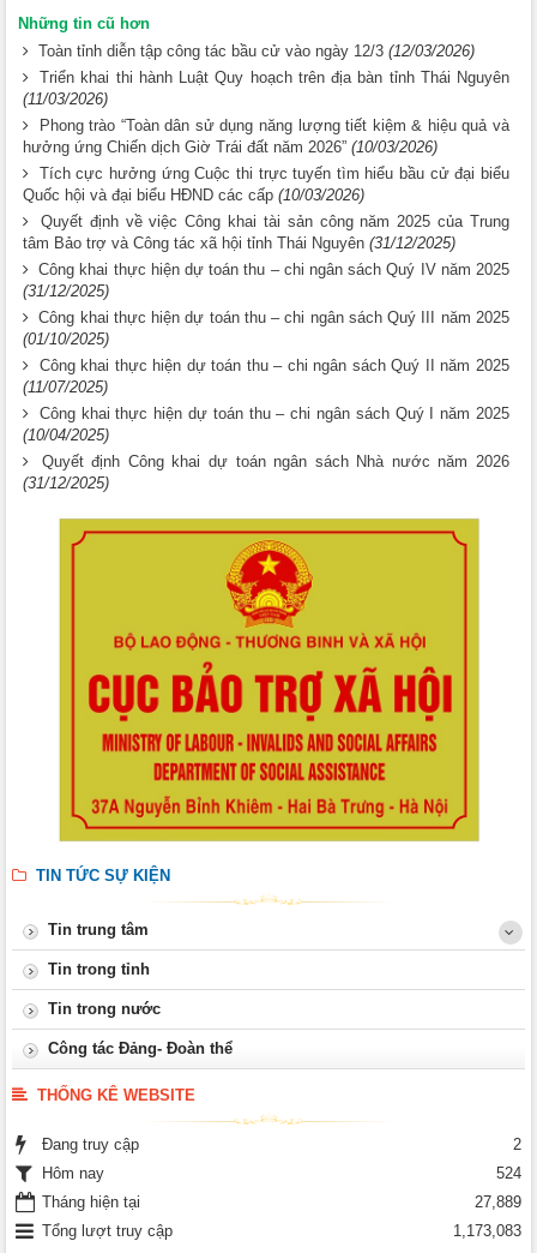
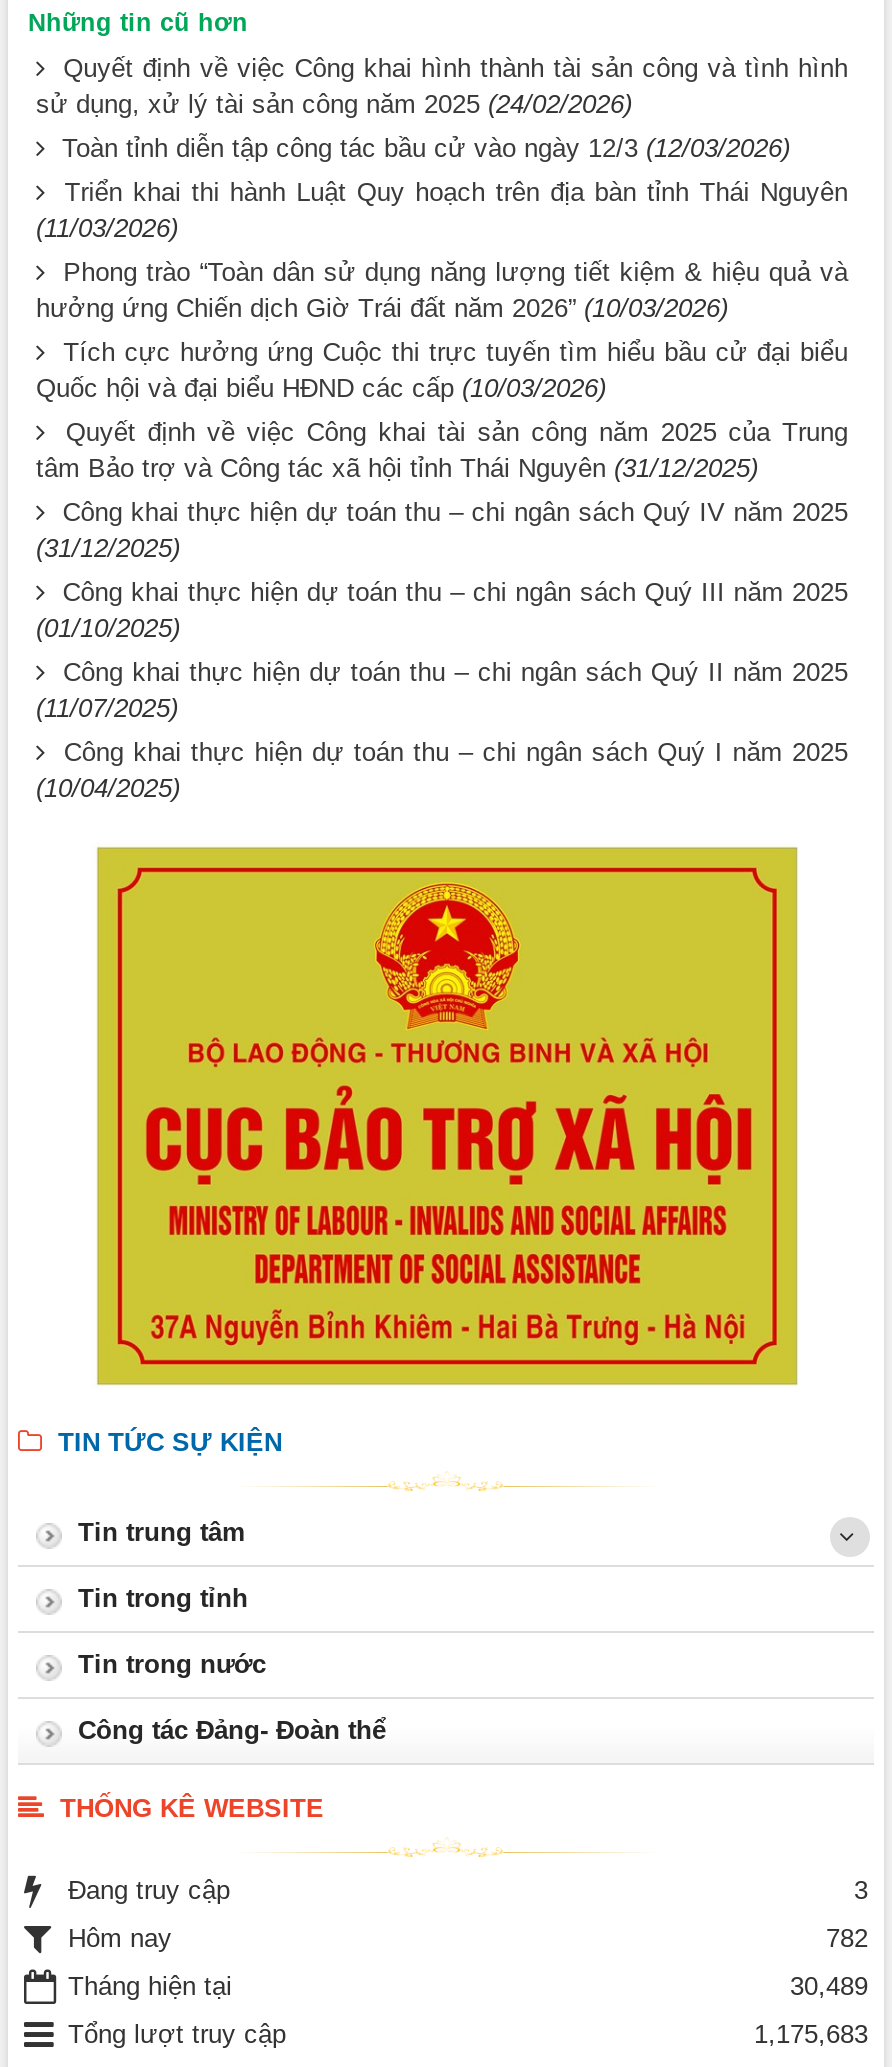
none -> [36,53,848,119] Quyết định về việc Công khai hình thành tài sản công và tình hình | sử dụng, xử lý tài sản công năm 2025 (24/02/2026)
moved [23,42,509,444] -> [36,133,848,803]: Toàn tỉnh diễn tập công tác bầu cử vào ngày 12/3 (12/03/2026) | Triển khai thi hành Luật Quy hoạch trên địa bàn tỉnh Thái Nguyên | (11/03/2026) | ... | Công khai thực hiện dự toán thu – chi ngân sách Quý I năm 2025 | (10/04/2025)
[23,452,509,492] Quyết định Công khai dự toán ngân sách Nhà nước năm 2026 | (31/12/2025) -> none
[513,1136,521,1154] 2 -> [854,1876,868,1906] 3
[496,1165,521,1183] 524 -> [826,1924,868,1954] 782
[475,1193,521,1211] 27,889 -> [790,1972,868,2002] 30,489
[453,1222,521,1240] 1,173,083 -> [754,2020,868,2050] 1,175,683

